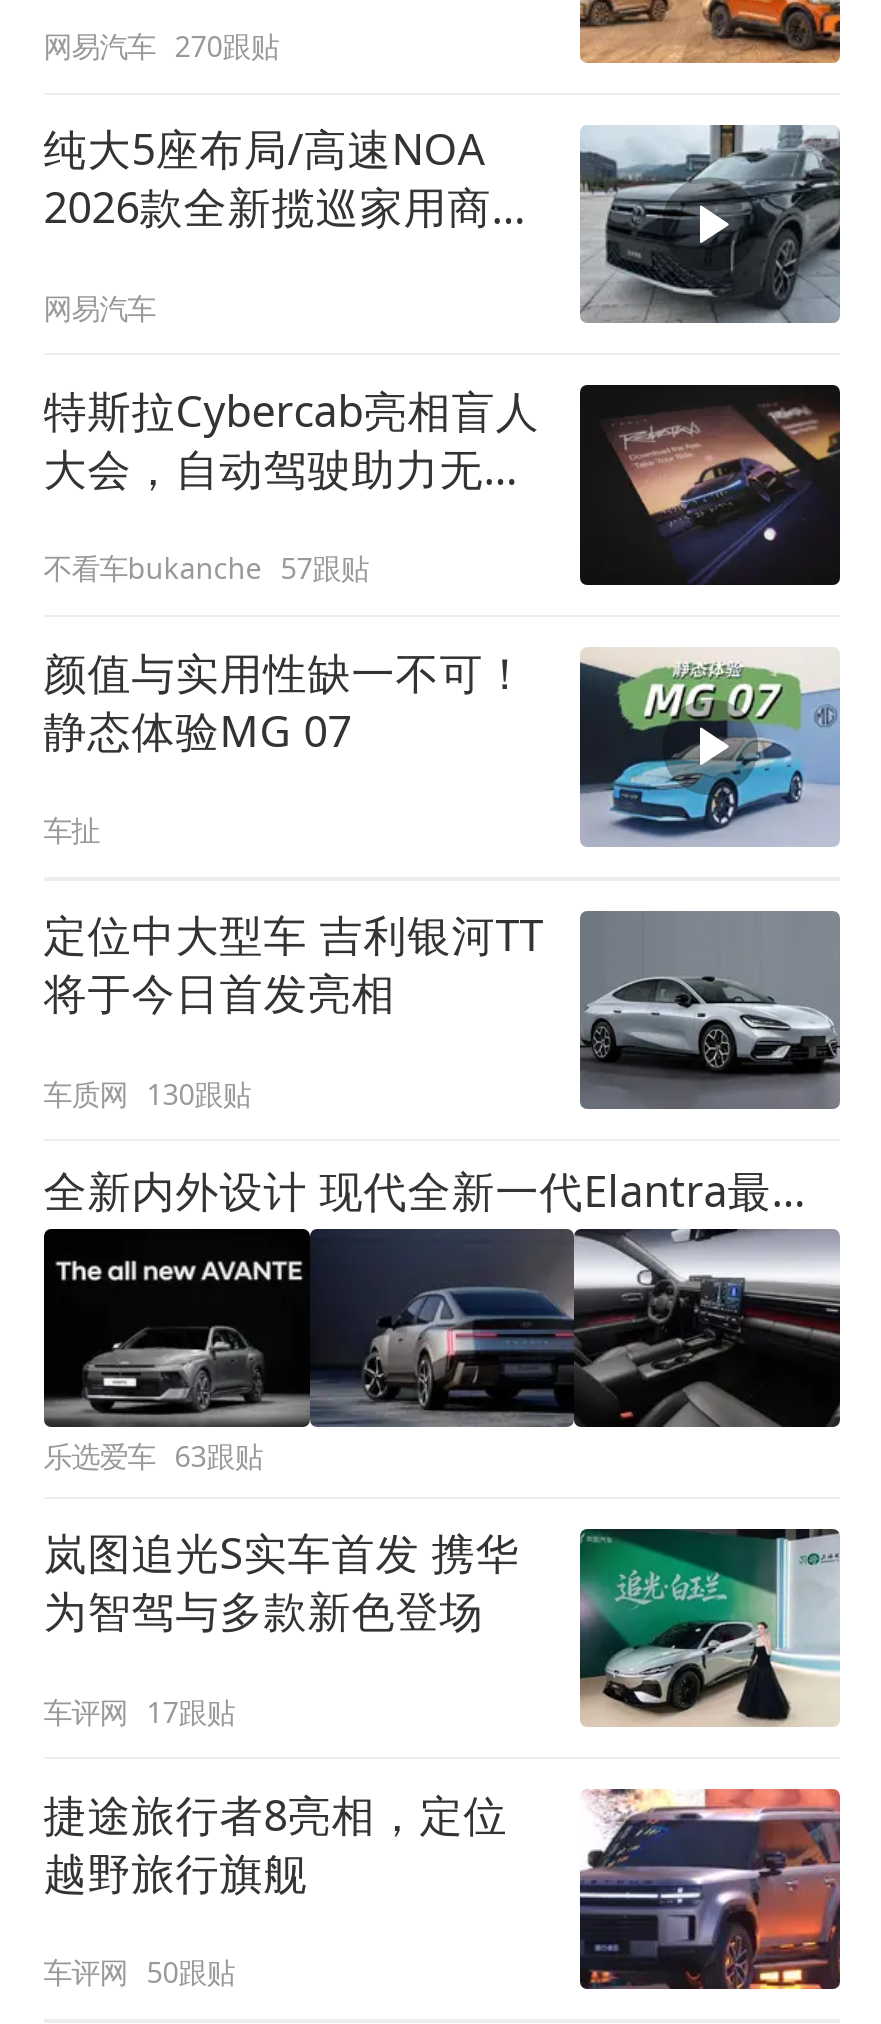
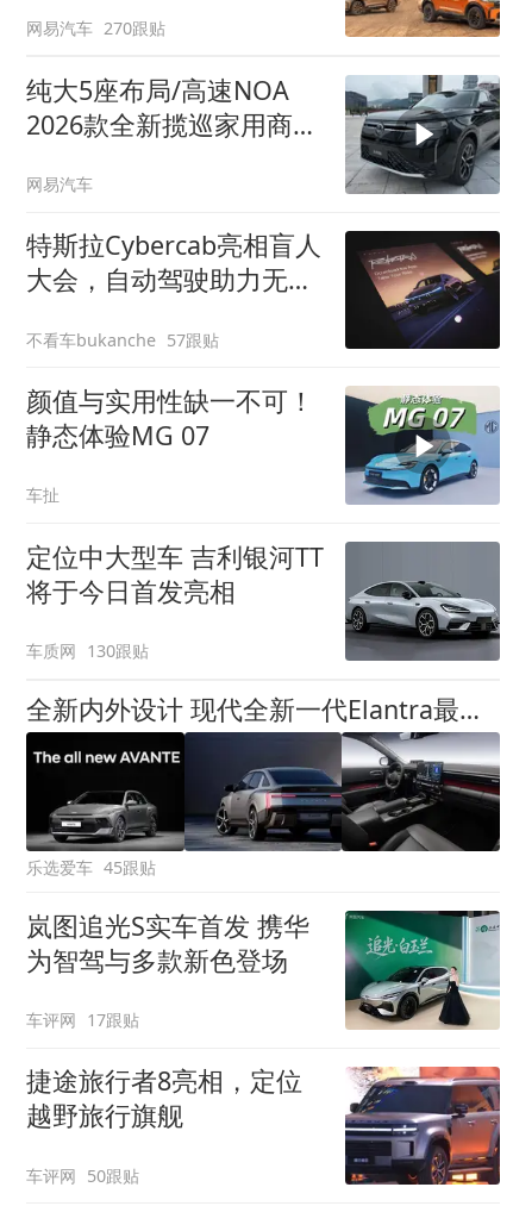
[43,1437,263,1475] 乐选爱车 63跟贴 -> [26,857,156,879] 乐选爱车 45跟贴

